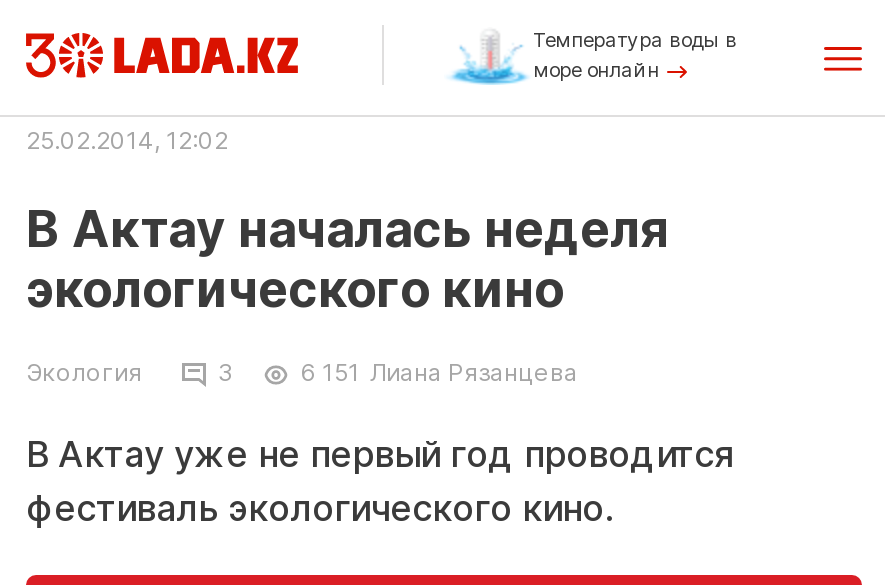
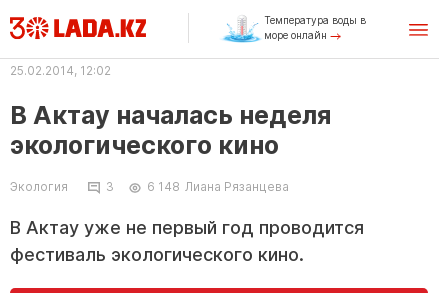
[300,357,578,387] 6 151 Лиана Рязанцева -> [147,179,289,194] 6 148 Лиана Рязанцева

